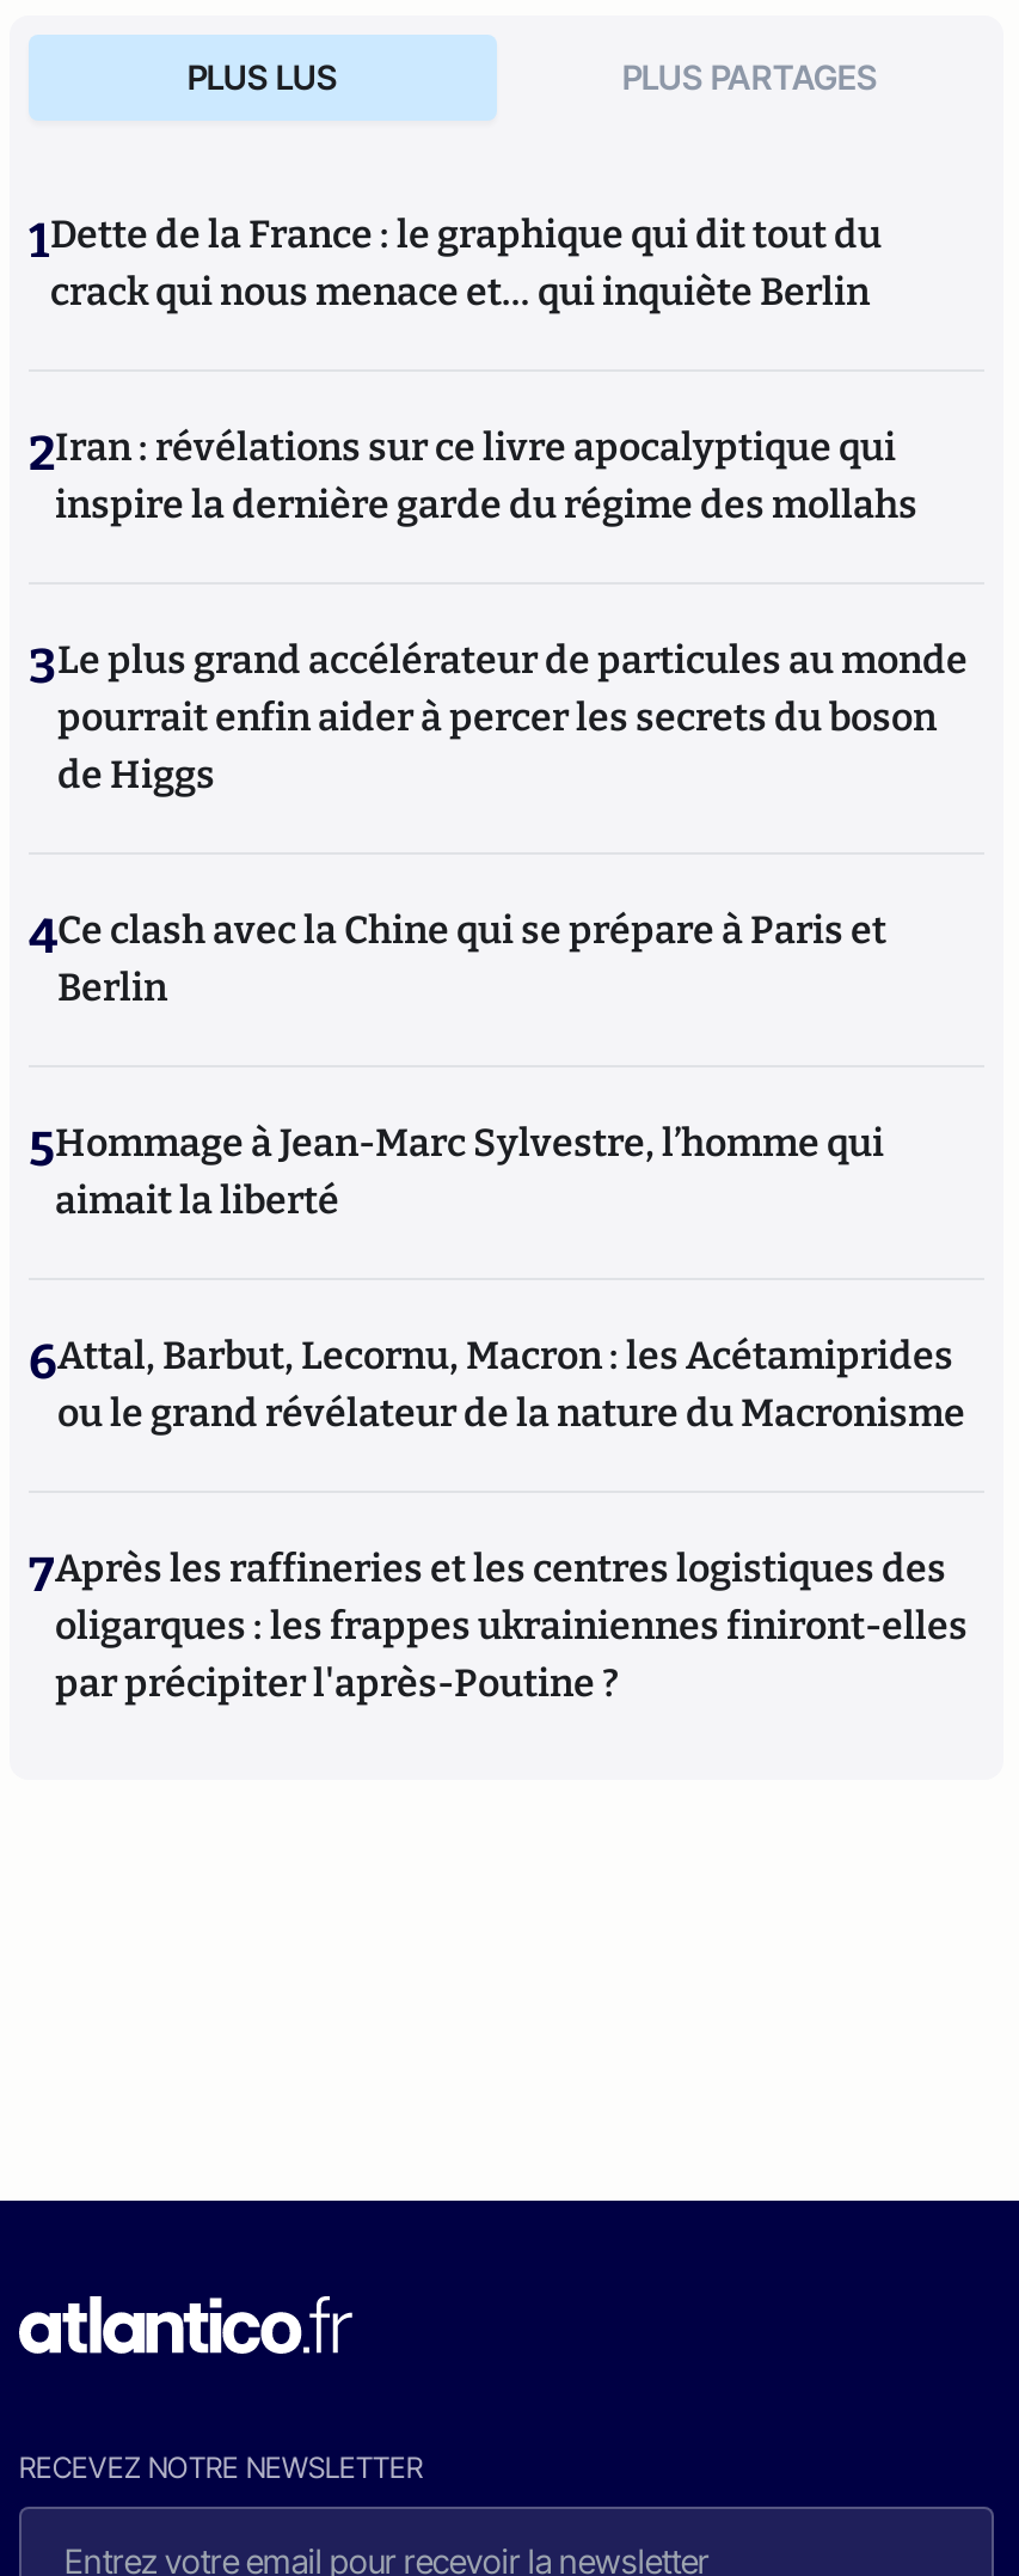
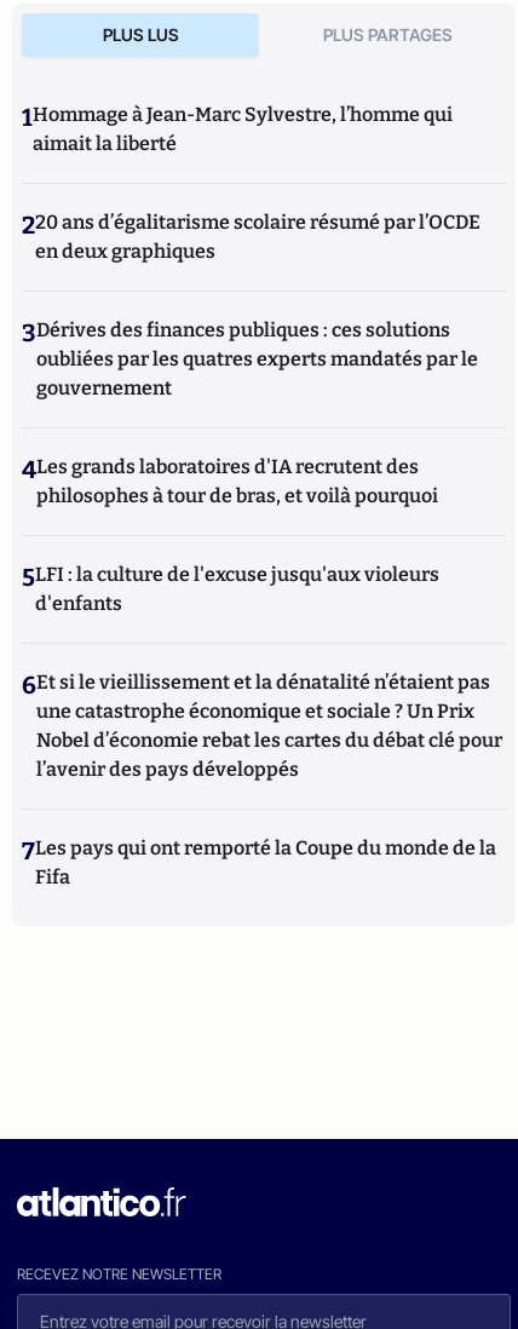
[29,212,968,1177] 1Dette de la France : le graphique qui dit tout du | crack qui nous menace et… qui inquiète Berlin | 2Iran : révélations sur ce livre apocalyptique qui | inspire la dernière garde du régime des mollahs | 3Le plus grand accélérateur de particules au monde | pourrait enfin aider à percer les secrets du boson | de Higgs | 4Ce clash avec la Chine qui se prépare à Paris et | Berlin | 5Hommage à Jean-Marc Sylvestre, l’homme qui -> [22,103,453,132] 1Hommage à Jean-Marc Sylvestre, l’homme qui
moved [55,1177,339,1223] -> [33,132,177,155]: aimait la liberté
[29,1333,968,1706] 6Attal, Barbut, Lecornu, Macron : les Acétamiprides | ou le grand révélateur de la nature du Macronisme | 7Après les raffineries et les centres logistiques des | oligarques : les frappes ukrainiennes finiront-elles | par précipiter l'après-Poutine ? -> [22,211,502,888] 220 ans d’égalitarisme scolaire résumé par l’OCDE | en deux graphiques | 3Dérives des finances publiques : ces solutions | oubliées par les quatres experts mandatés par le | gouvernement | 4Les grands laboratoires d'IA recrutent des | philosophes à tour de bras, et voilà pourquoi | 5LFI : la culture de l'excuse jusqu'aux violeurs | d'enfants | 6Et si le vieillissement et la dénatalité n’étaient pas | une catastrophe économique et sociale ? Un Prix | Nobel d’économie rebat les cartes du débat clé pour | l’avenir des pays développés | 7Les pays qui ont remporté la Coupe du monde de la | Fifa

